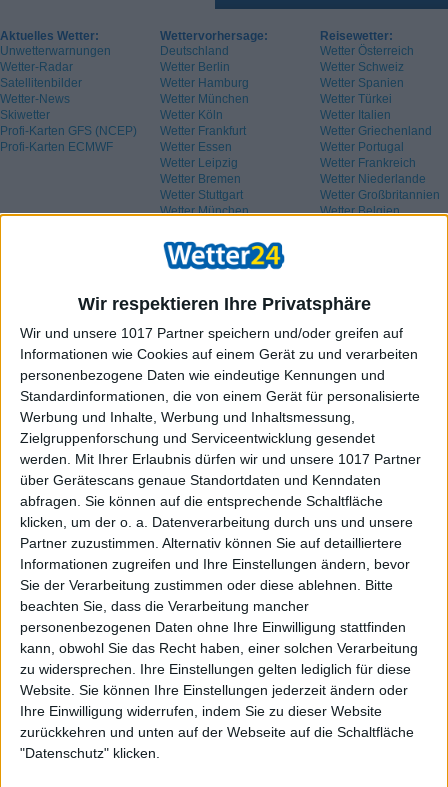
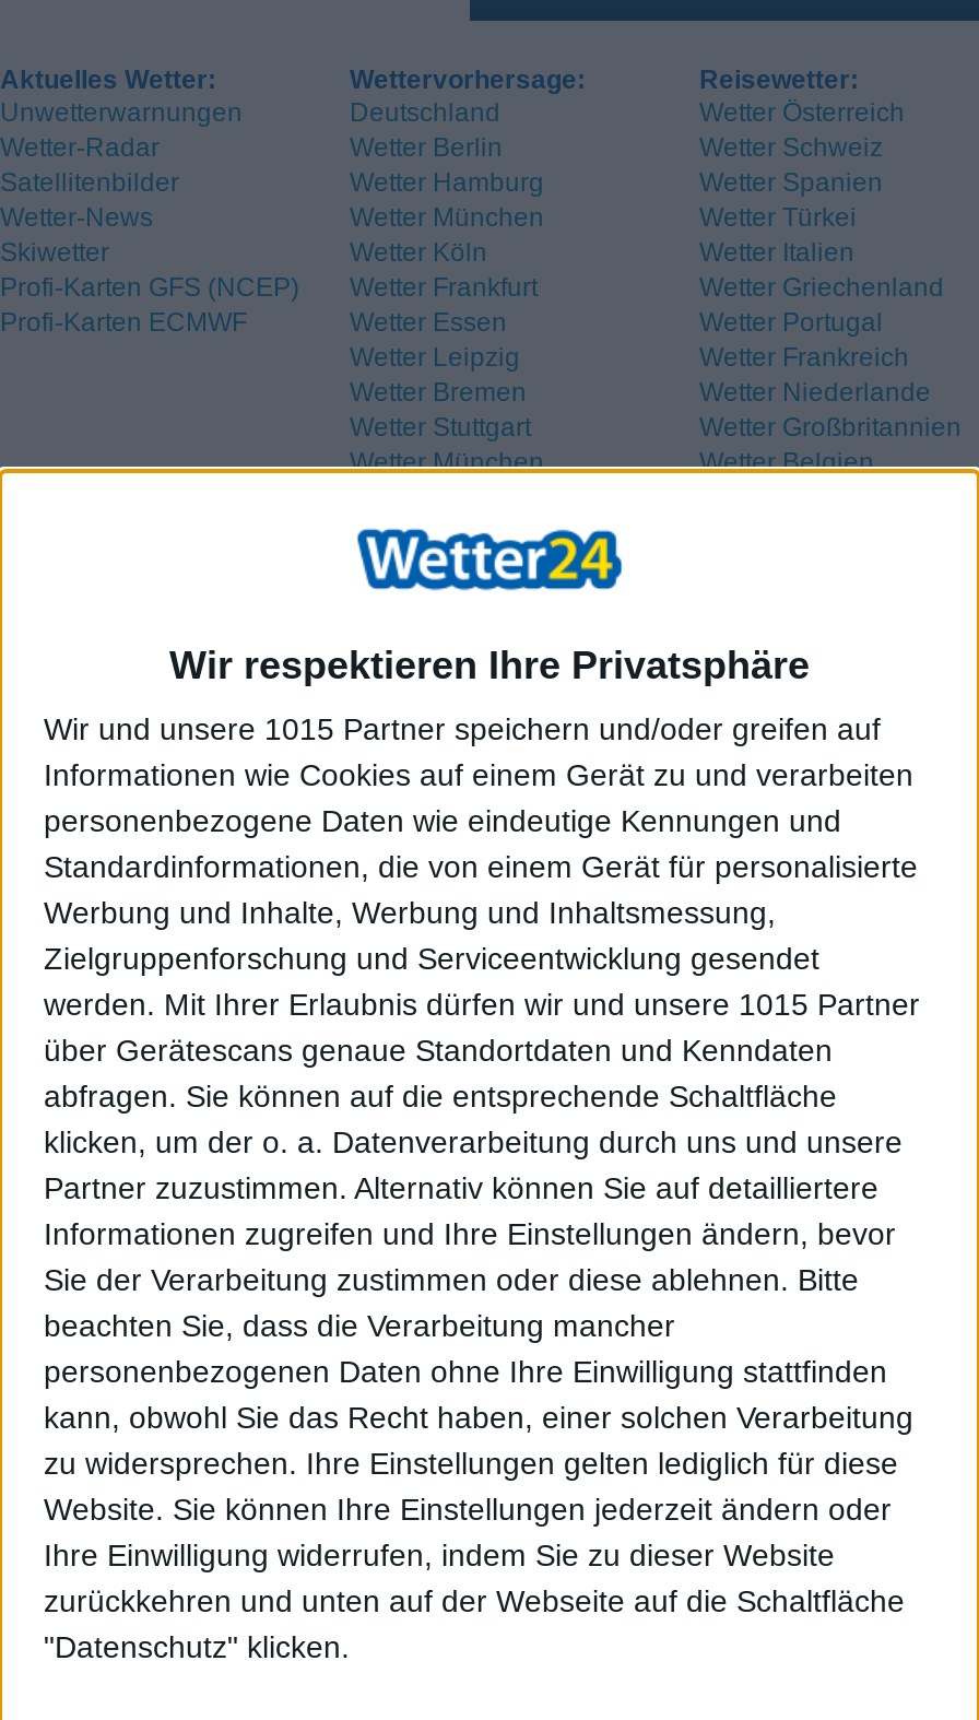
[20,325,403,341] Wir und unsere 1017 Partner speichern und/oder greifen auf -> [44,711,881,745] Wir und unsere 1015 Partner speichern und/oder greifen auf
[20,451,421,467] werden. Mit Ihrer Erlaubnis dürfen wir und unsere 1017 Partner -> [44,986,920,1021] werden. Mit Ihrer Erlaubnis dürfen wir und unsere 1015 Partner

